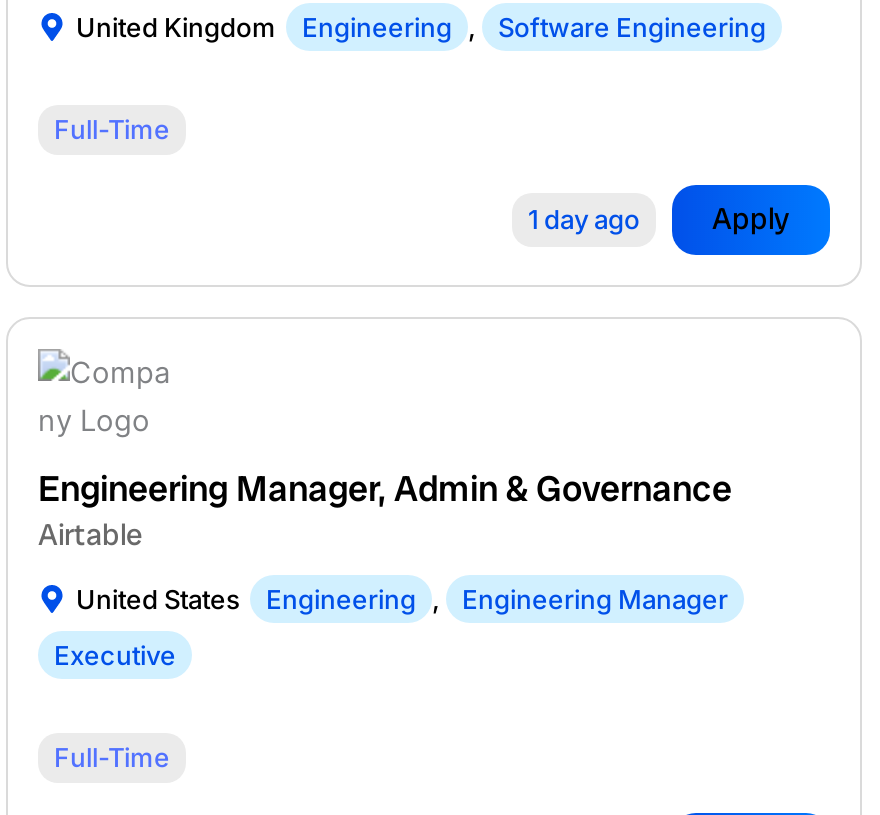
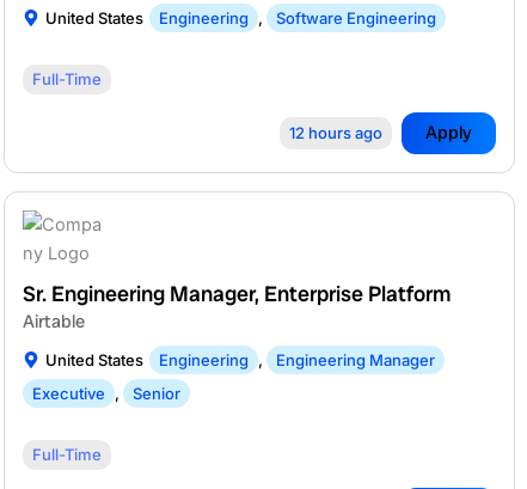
[76,11,276,43] United Kingdom -> [45,8,143,27] United States
[528,203,640,235] 1 day ago -> [289,123,382,142] 12 hours ago
[38,465,732,511] Engineering Manager, Admin & Governance -> [23,280,452,307] Sr. Engineering Manager, Enterprise Platform
[54,639,176,671] Executive -> [32,384,180,403] Executive , Senior

